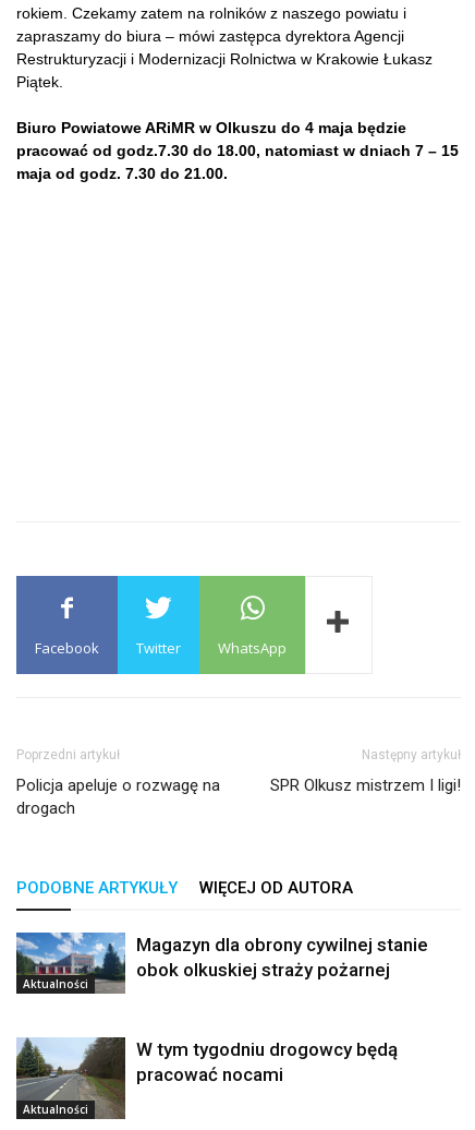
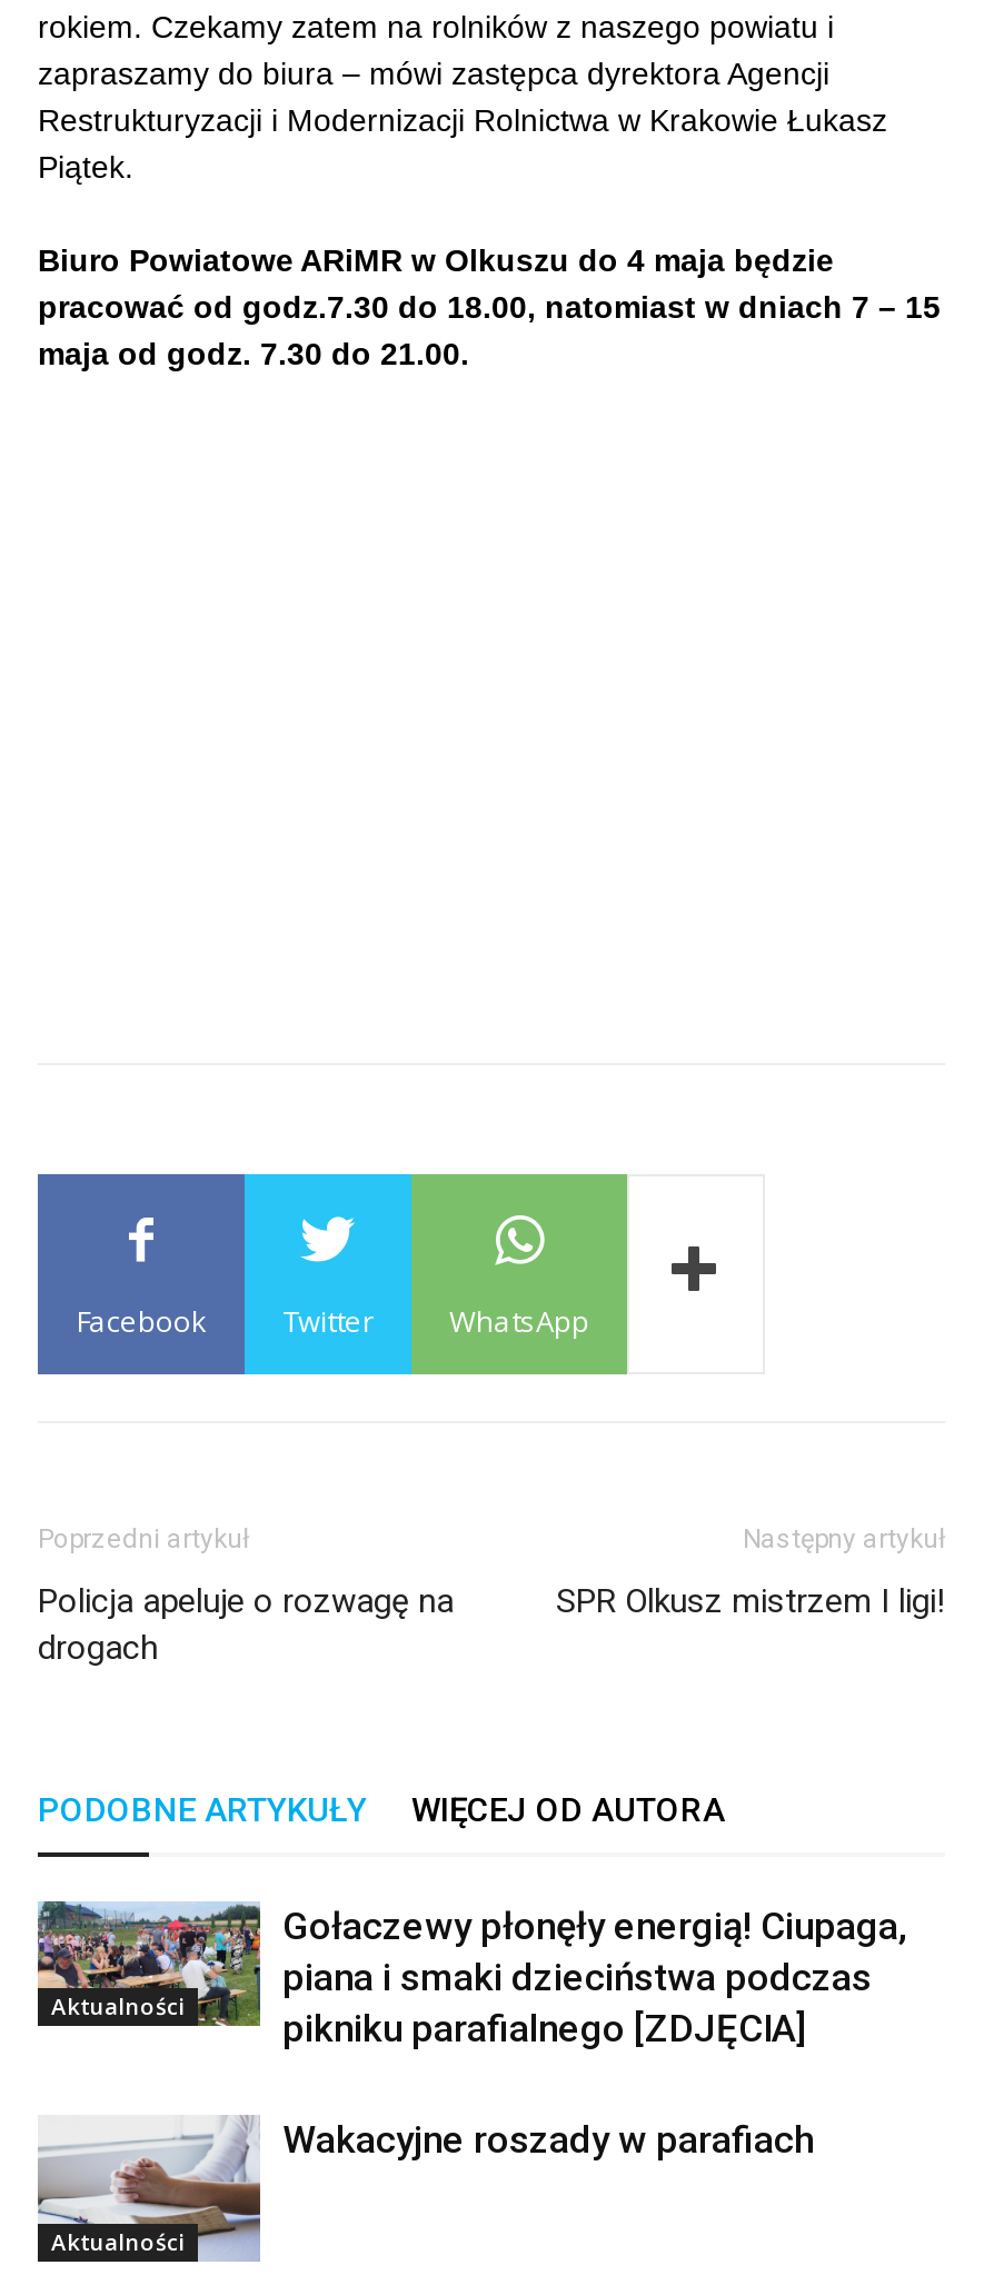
[15,931,428,994] [image] | Magazyn dla obrony cywilnej stanie | obok olkuskiej straży pożarnej -> [36,1899,907,2050] [image] | Gołaczewy płonęły energią! Ciupaga, | piana i smaki dzieciństwa podczas | pikniku parafialnego [ZDJĘCIA]
[16,1036,398,1120] [image] | W tym tygodniu drogowcy będą | pracować nocami -> [40,2115,814,2262] [image] | Wakacyjne roszady w parafiach

